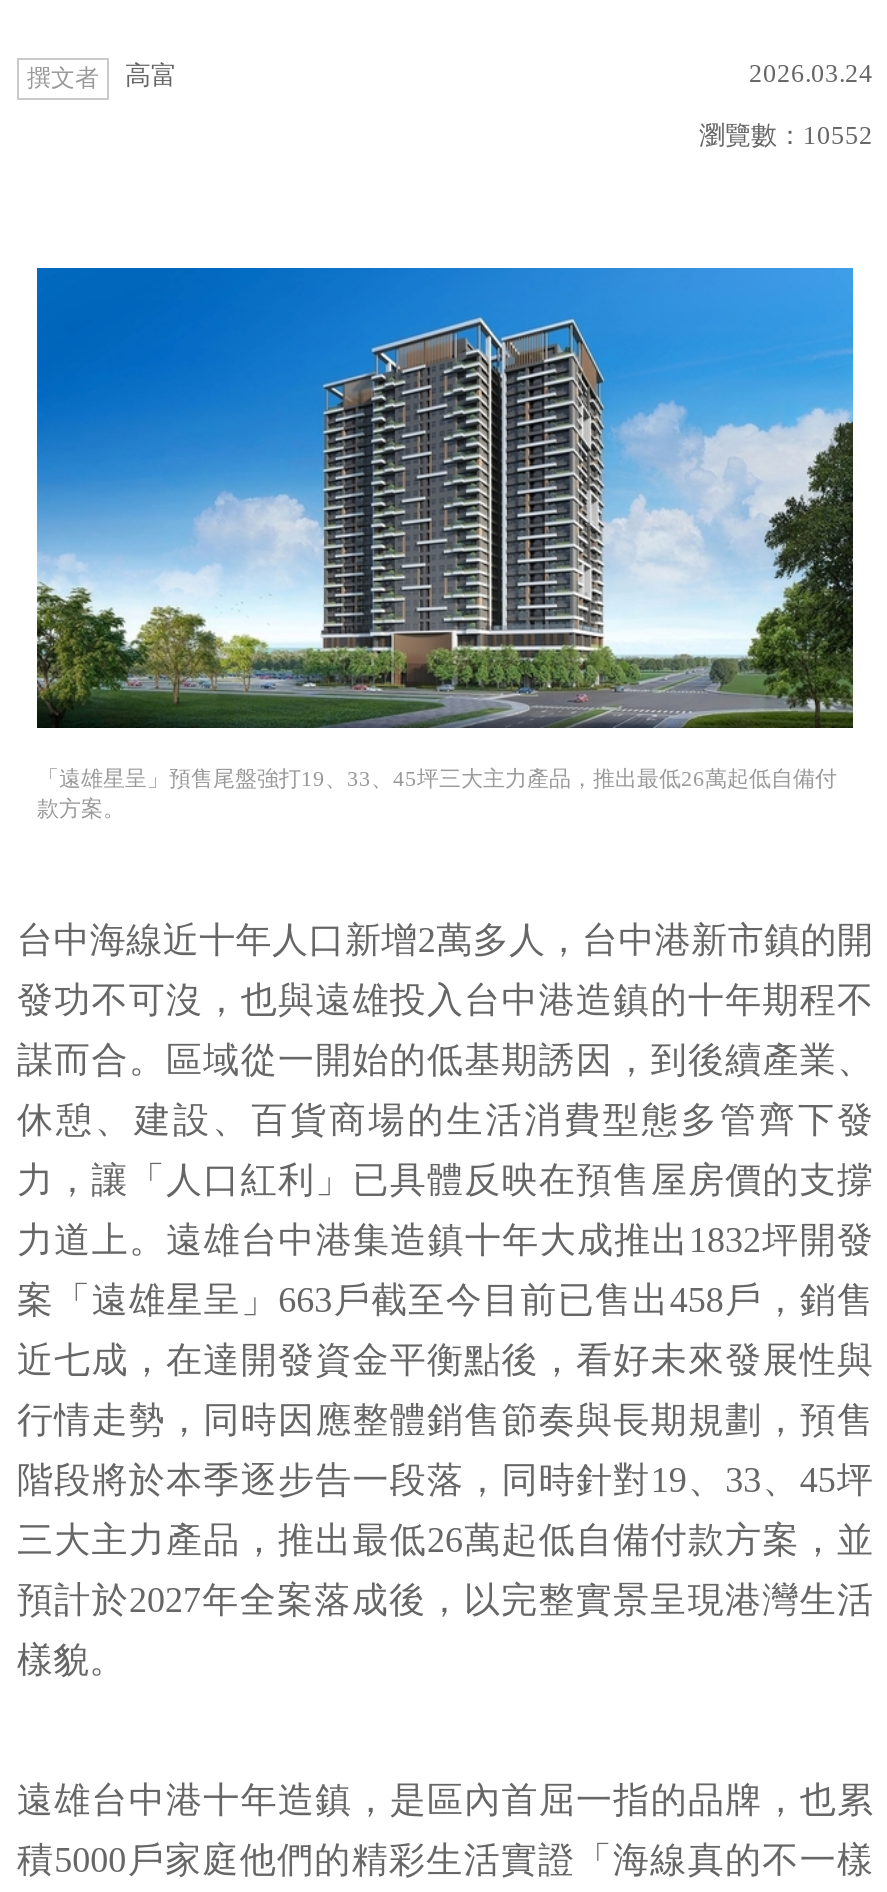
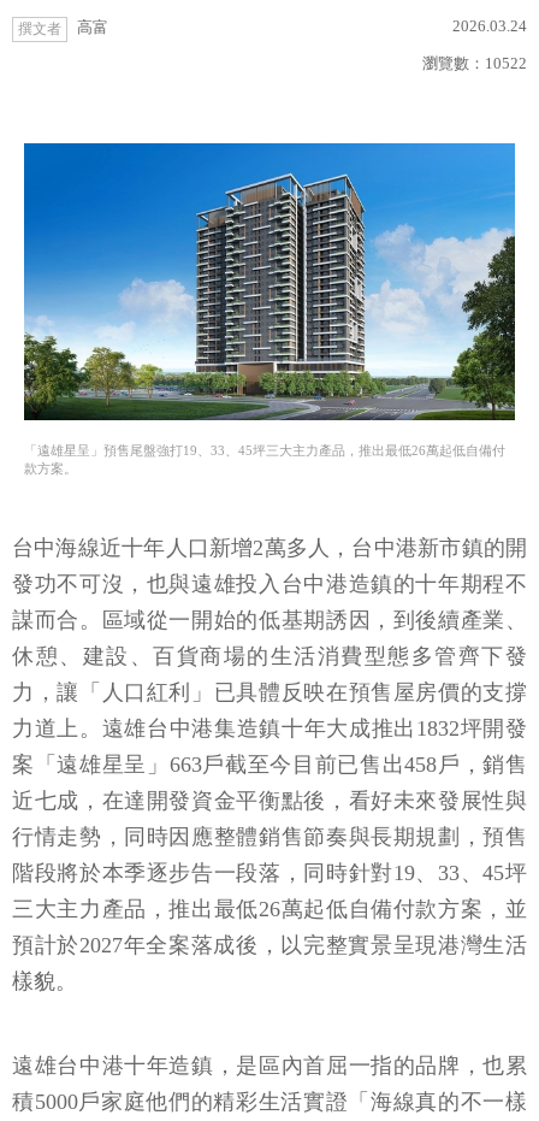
[699,120,873,150] 瀏覽數：10552 -> [422,54,527,72] 瀏覽數：10522

